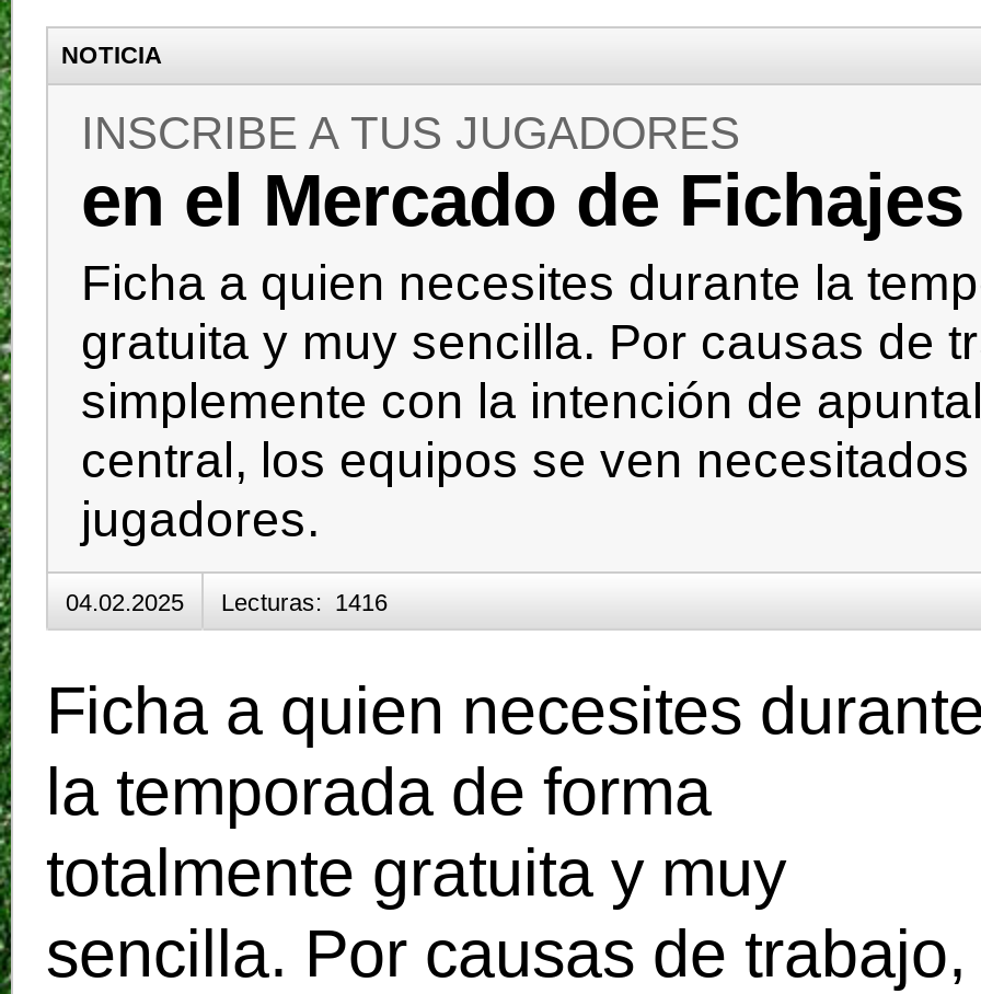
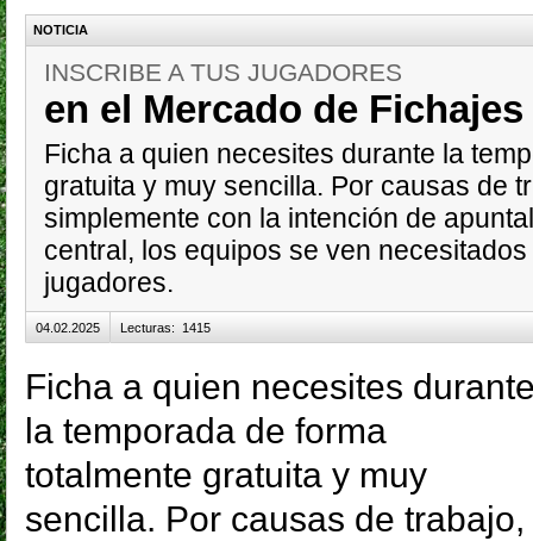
[66,589,388,615] 04.02.2025 Lecturas: 1416 -> [36,321,211,335] 04.02.2025 Lecturas: 1415

